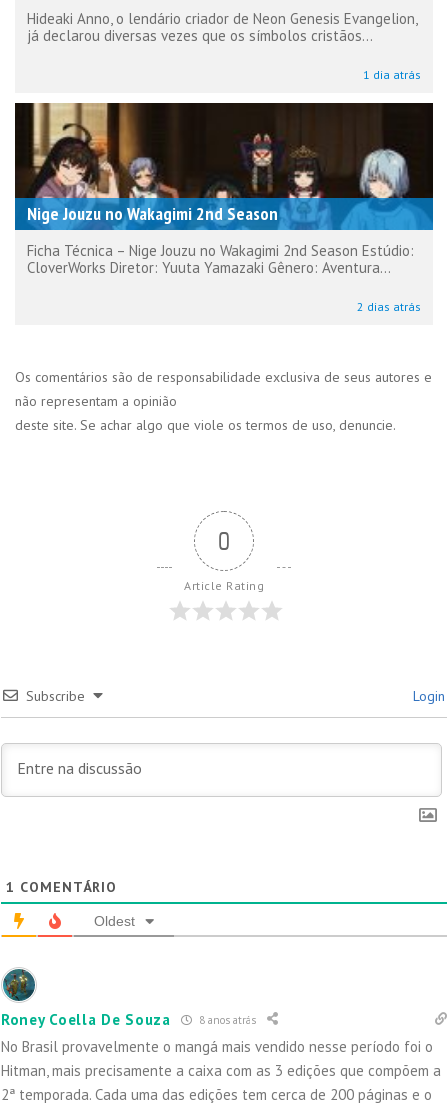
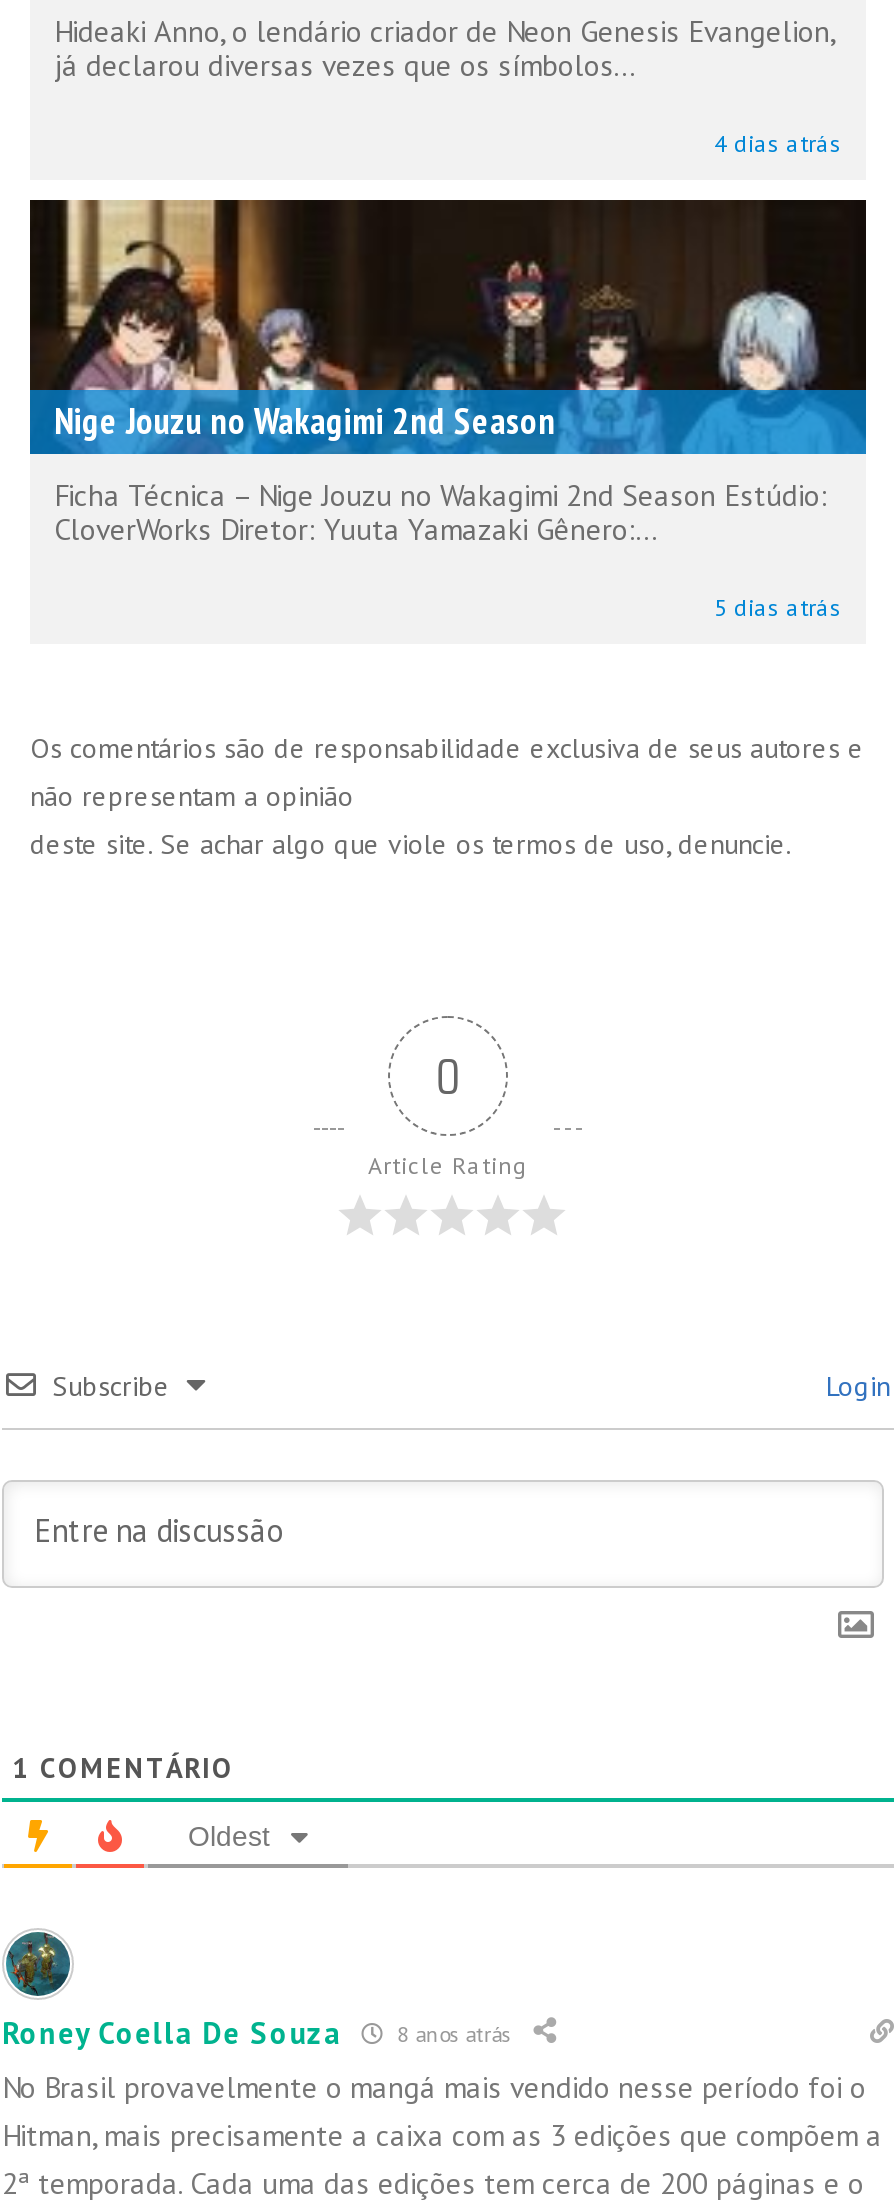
[27,26,373,45] já declarou diversas vezes que os símbolos cristãos... -> [54,46,636,84] já declarou diversas vezes que os símbolos...
[363,67,421,82] 1 dia atrás -> [714,128,842,158] 4 dias atrás
[27,258,391,277] CloverWorks Diretor: Yuuta Yamazaki Gênero: Aventura... -> [54,510,658,548] CloverWorks Diretor: Yuuta Yamazaki Gênero:...
[357,299,421,314] 2 dias atrás -> [714,592,842,622] 5 dias atrás

